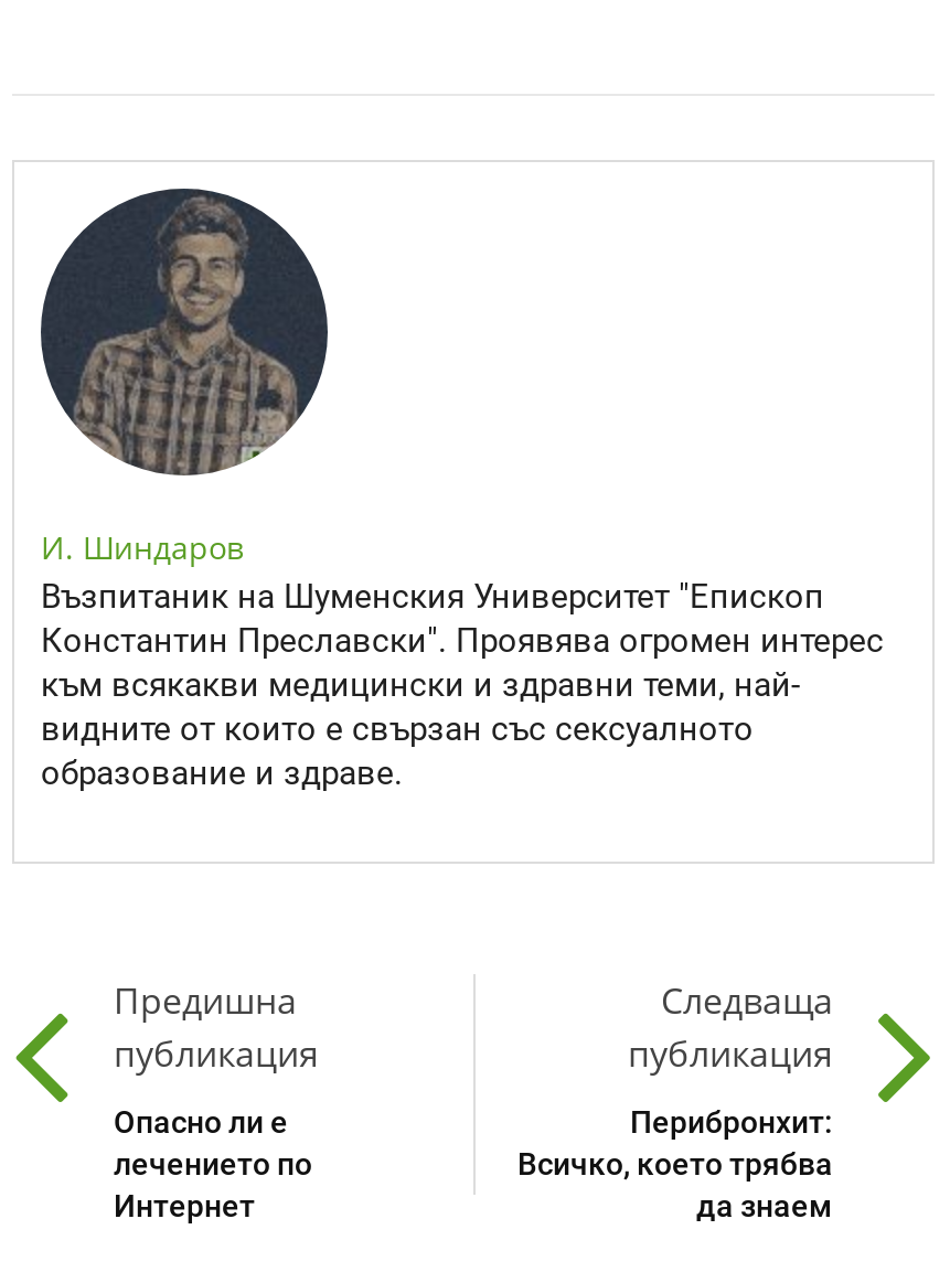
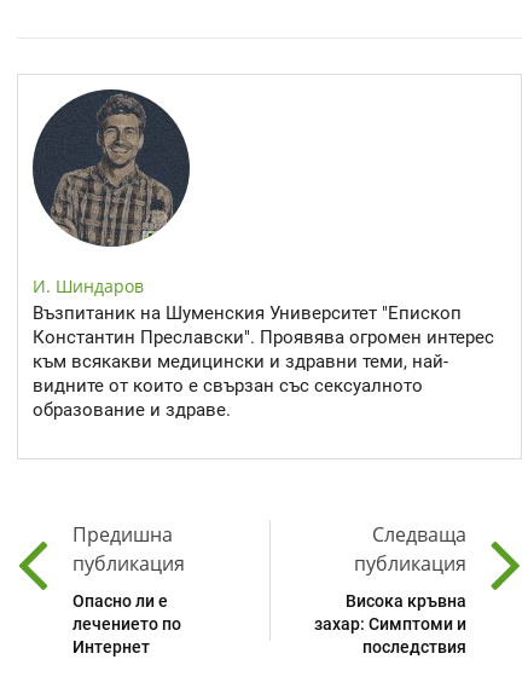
[517,1104,833,1223] Перибронхит: | Всичко, което трябва | да знаем -> [314,591,466,657] Висока кръвна | захар: Симптоми и | последствия

